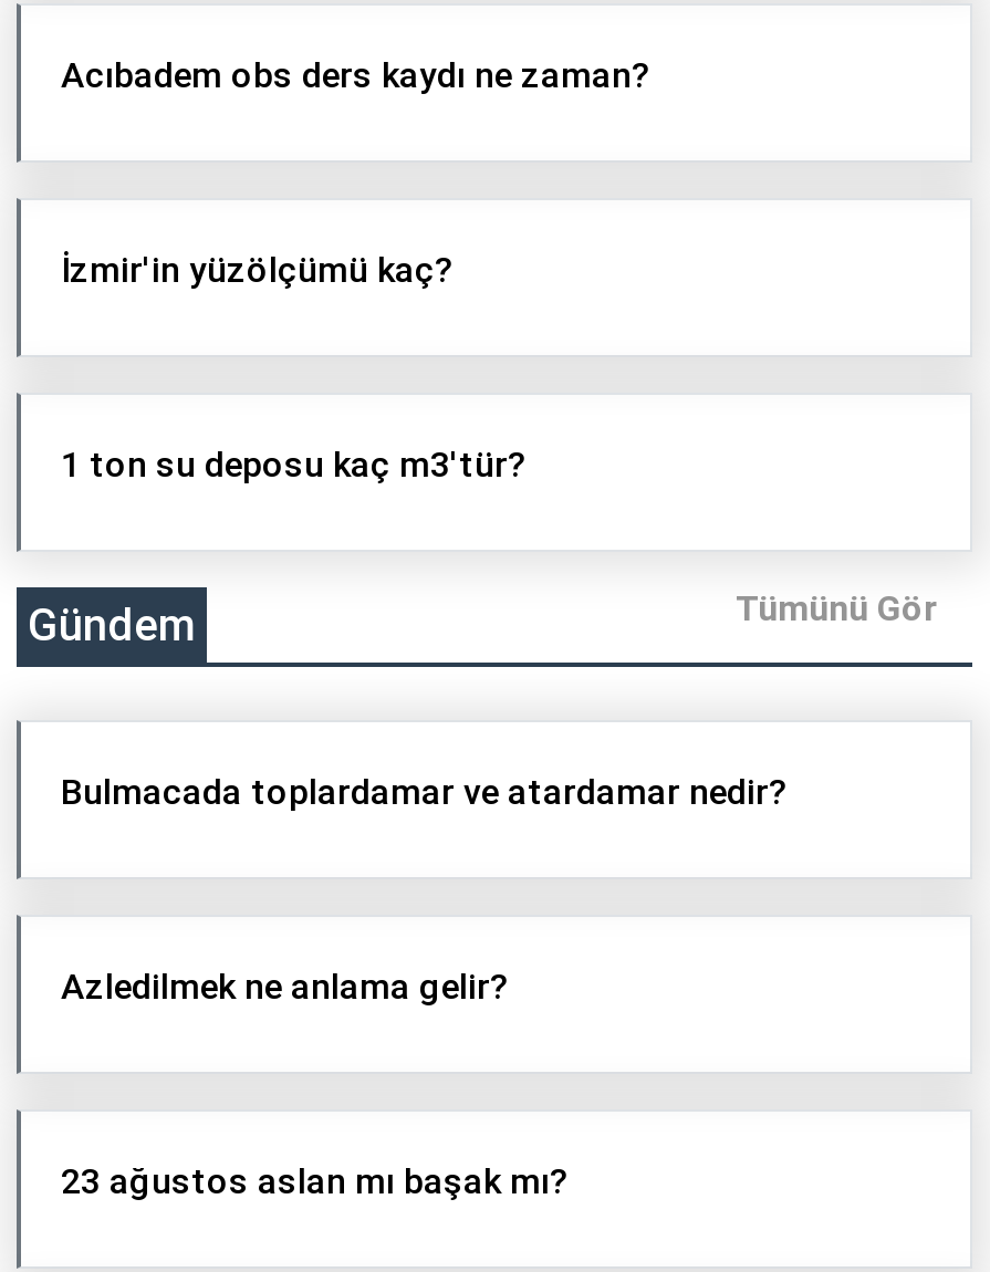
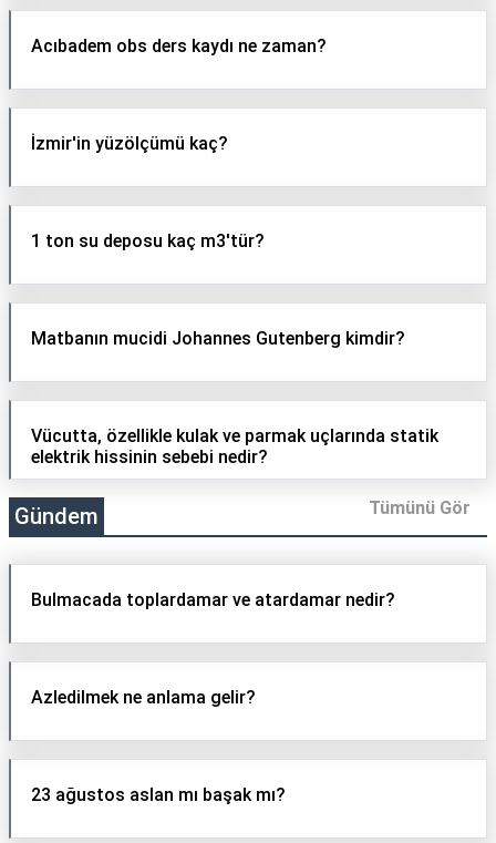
none -> [31,328,405,349] Matbanın mucidi Johannes Gutenberg kimdir?
none -> [31,426,438,468] Vücutta, özellikle kulak ve parmak uçlarında statik | elektrik hissinin sebebi nedir?

